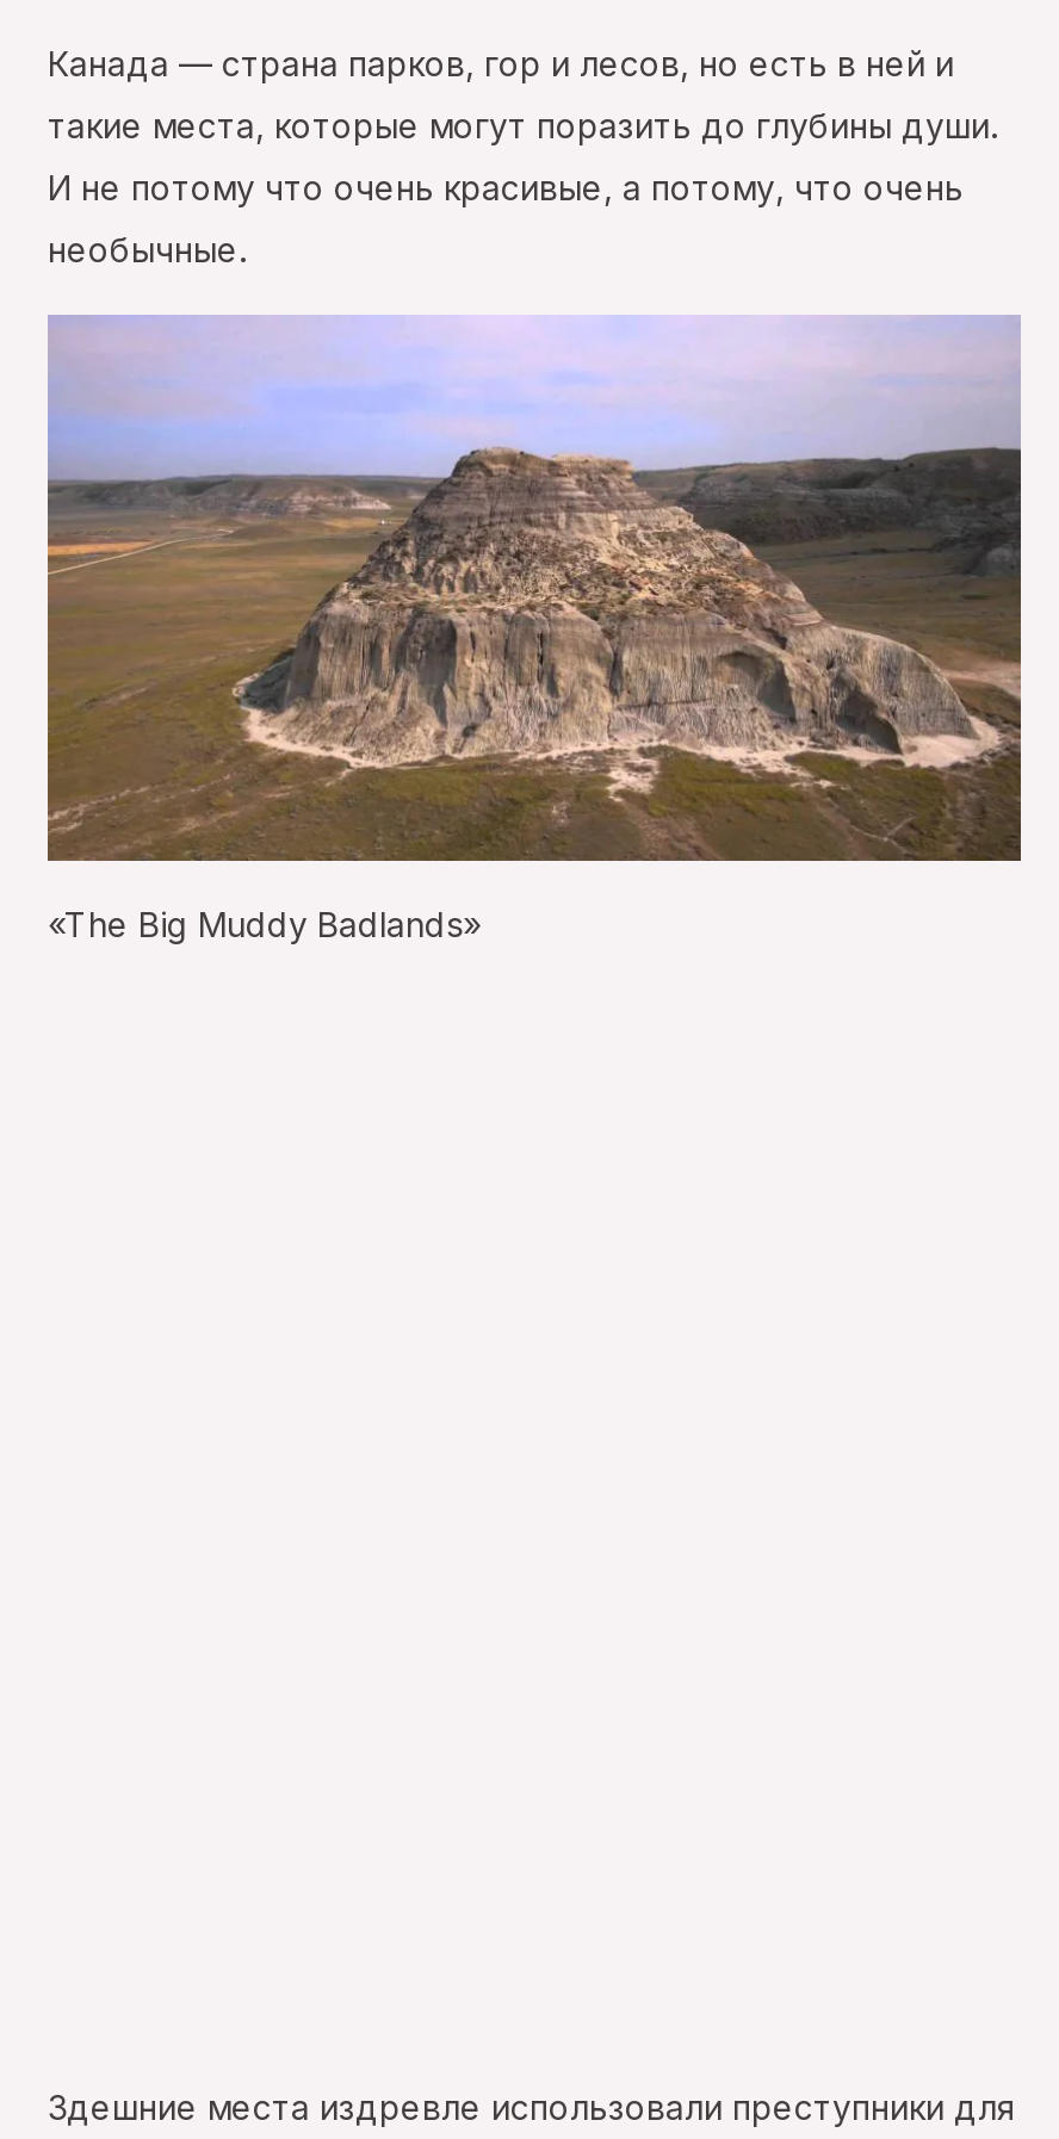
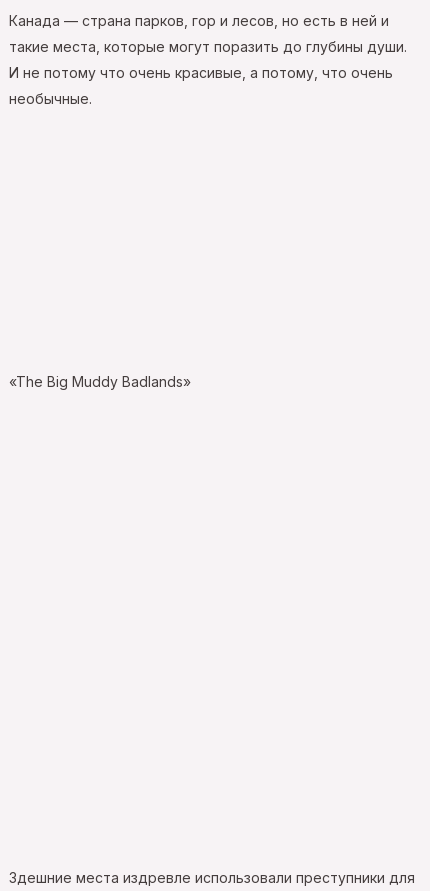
[45,314,1023,864] [image] -> none

